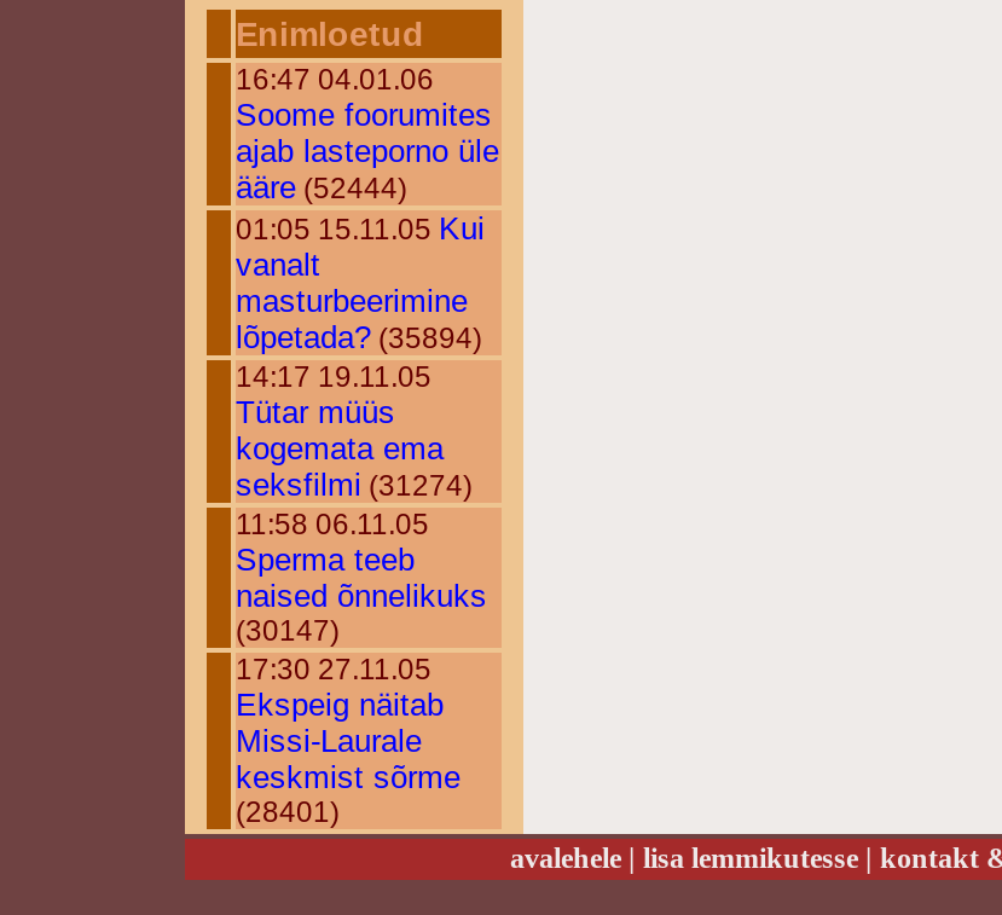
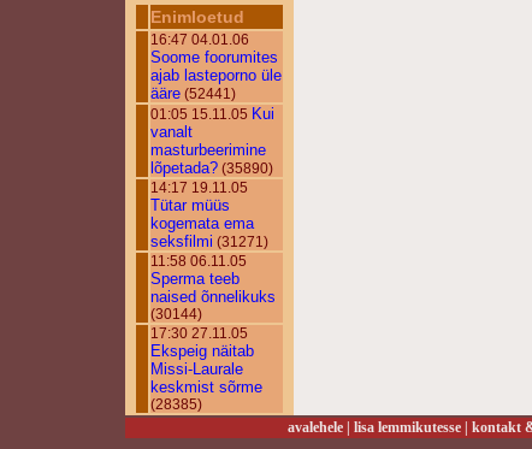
[236,169,407,205] ääre (52444) -> [150,84,236,102] ääre (52441)
[236,319,482,355] lõpetada? (35894) -> [150,159,273,177] lõpetada? (35890)
[236,467,473,503] seksfilmi (31274) -> [150,232,268,250] seksfilmi (31271)
[236,614,340,648] (30147) -> [150,306,202,323] (30144)
[236,795,340,829] (28401) -> [150,396,202,413] (28385)

